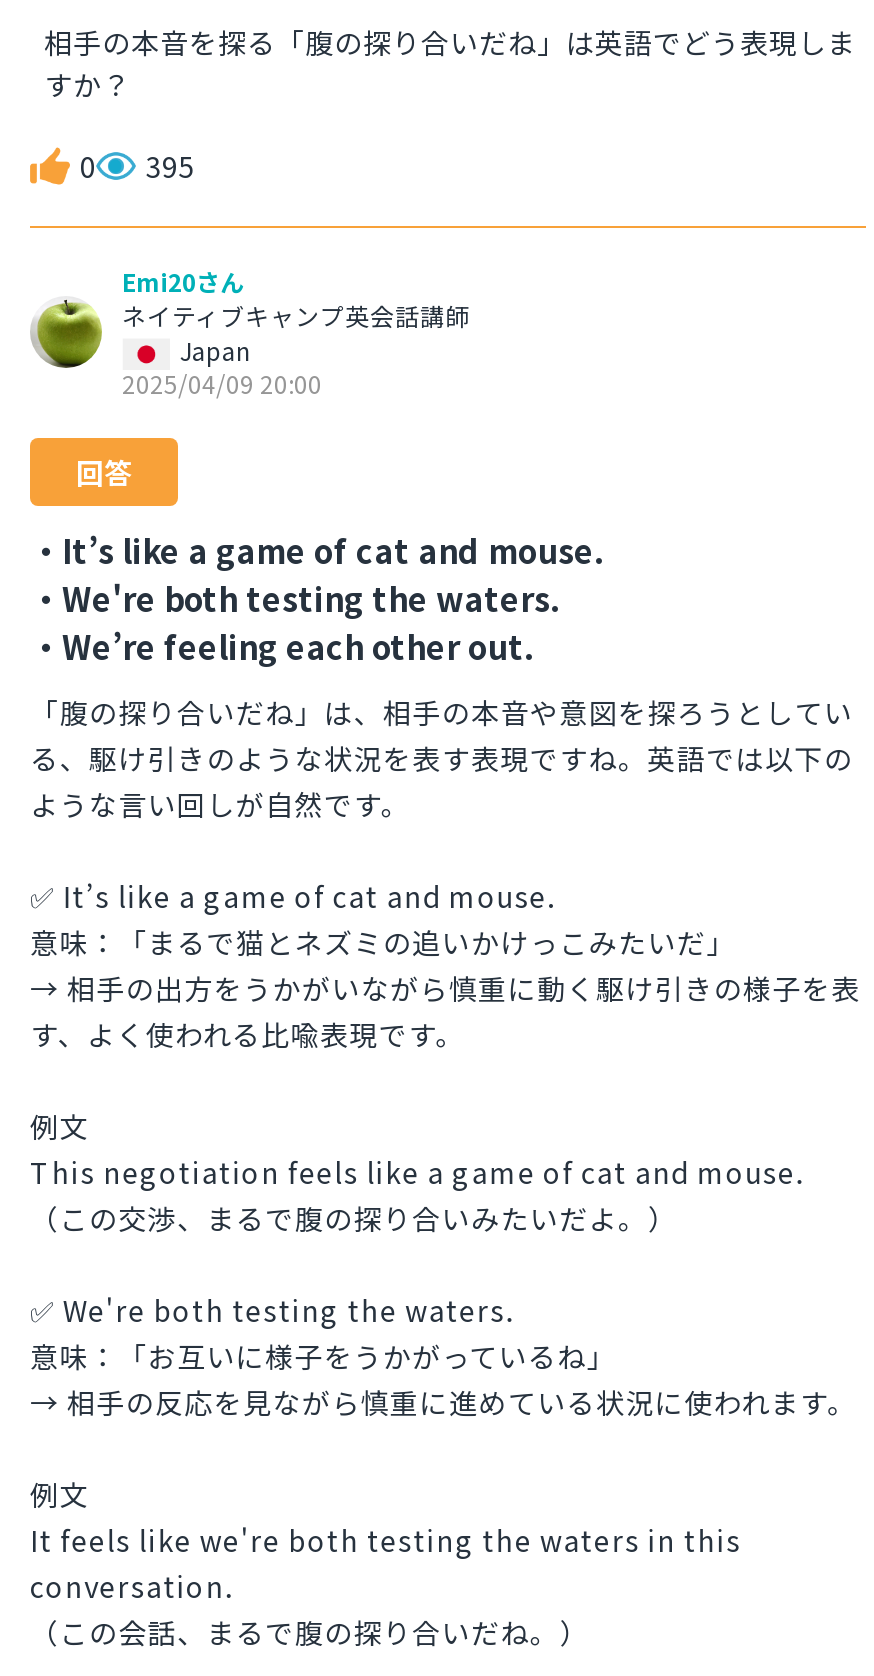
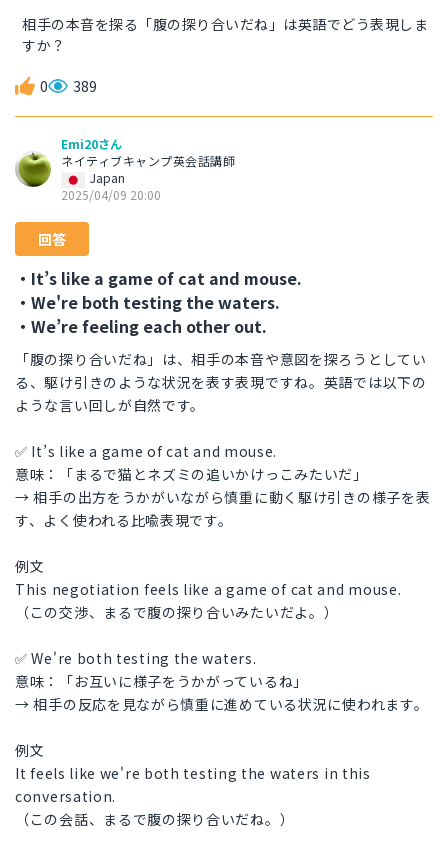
[80,147,194,187] 0 395 -> [40,76,97,96] 0 389

